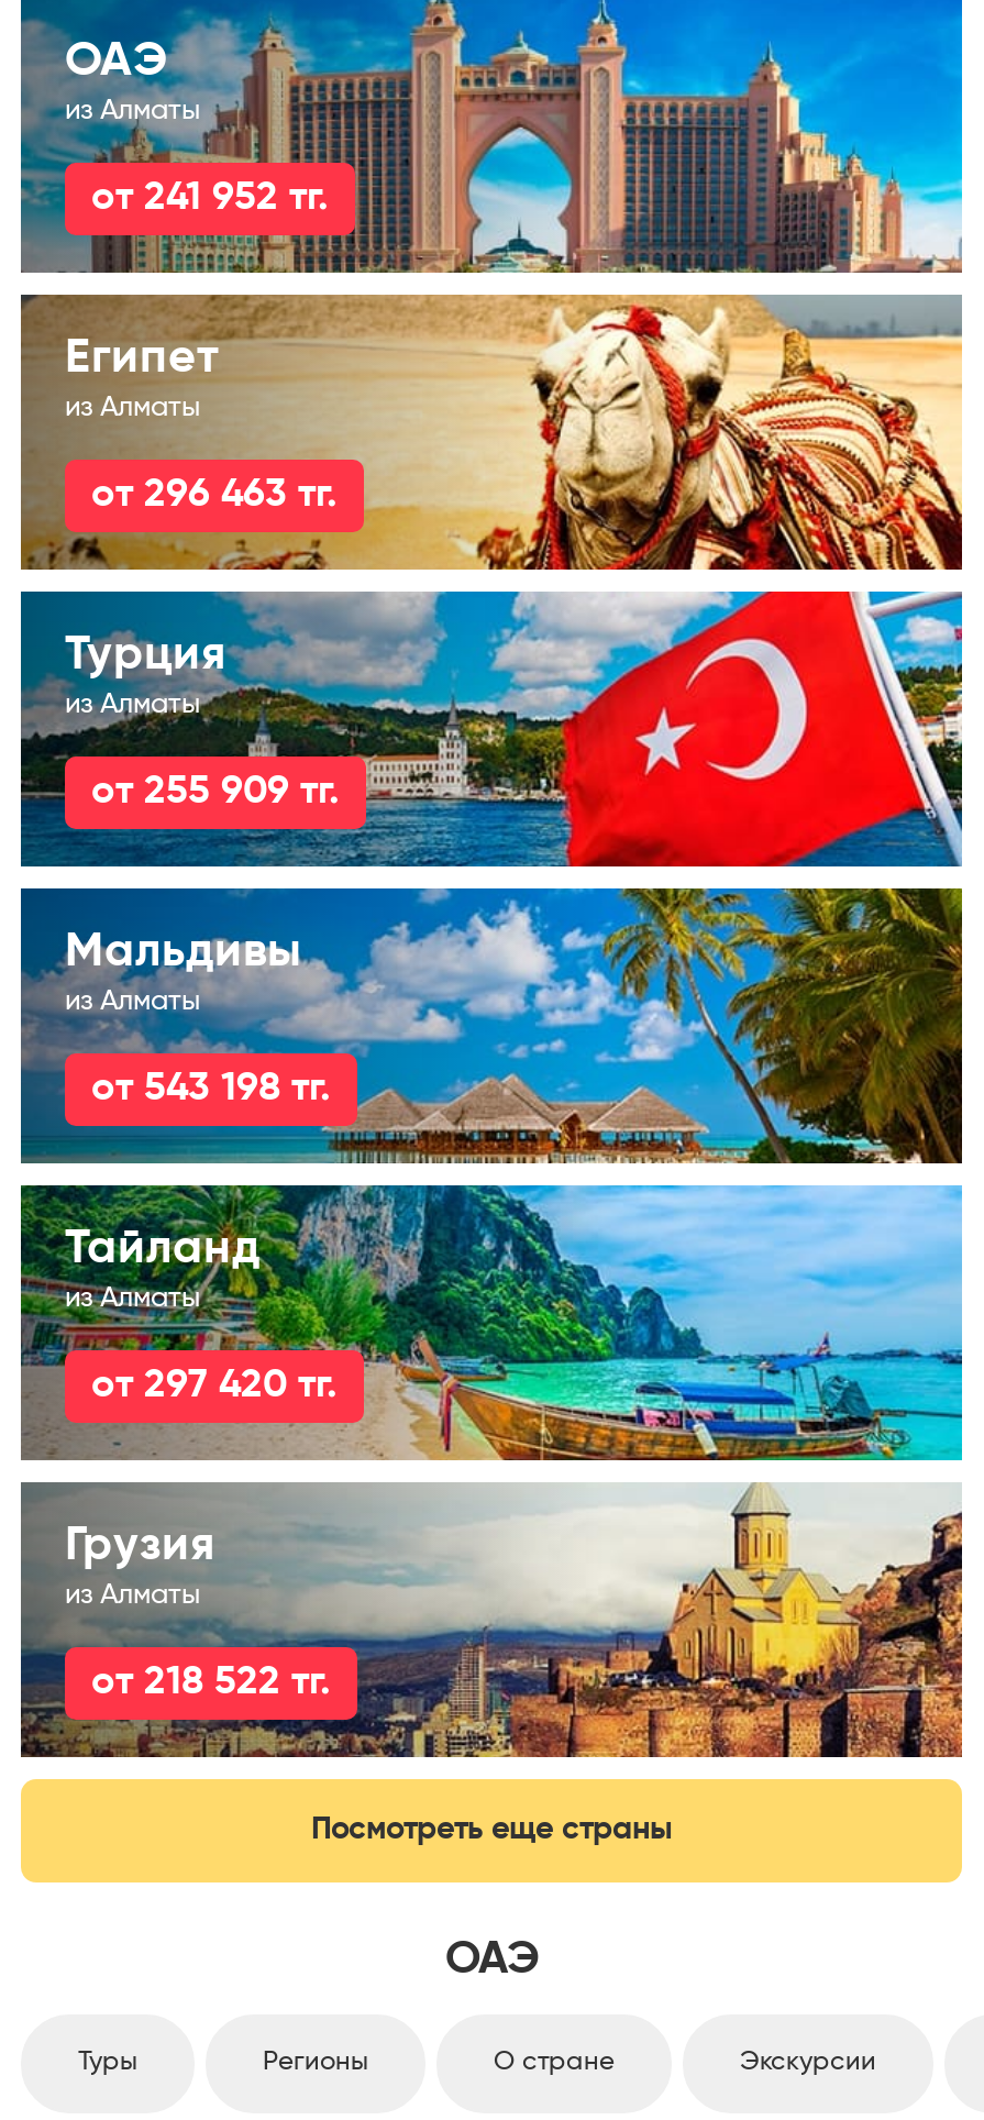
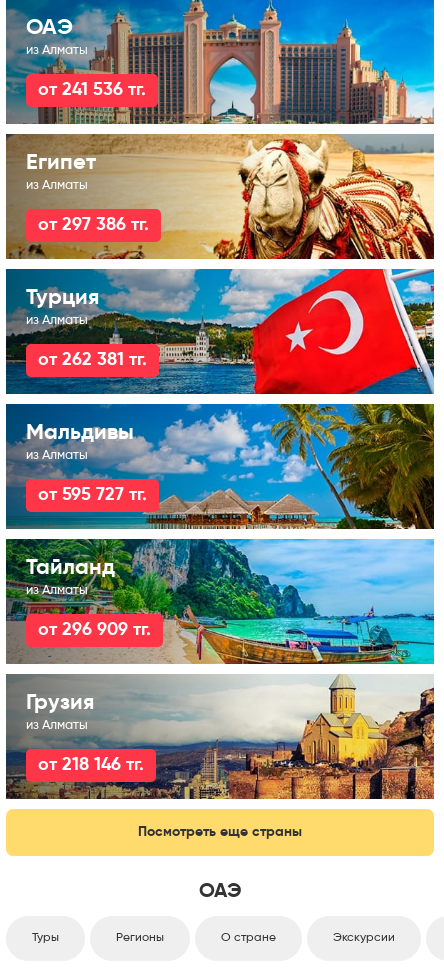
[91,178,329,218] от 241 952 тг. -> [38,81,146,99] от 241 536 тг.
[91,475,338,515] от 296 463 тг. -> [38,216,149,234] от 297 386 тг.
[91,772,340,811] от 255 909 тг. -> [38,351,147,369] от 262 381 тг.
[91,1069,331,1108] от 543 198 тг. -> [38,486,147,504] от 595 727 тг.
[91,1366,338,1405] от 297 420 тг. -> [38,621,151,639] от 296 909 тг.
[91,1663,331,1702] от 218 522 тг. -> [38,756,144,774] от 218 146 тг.

